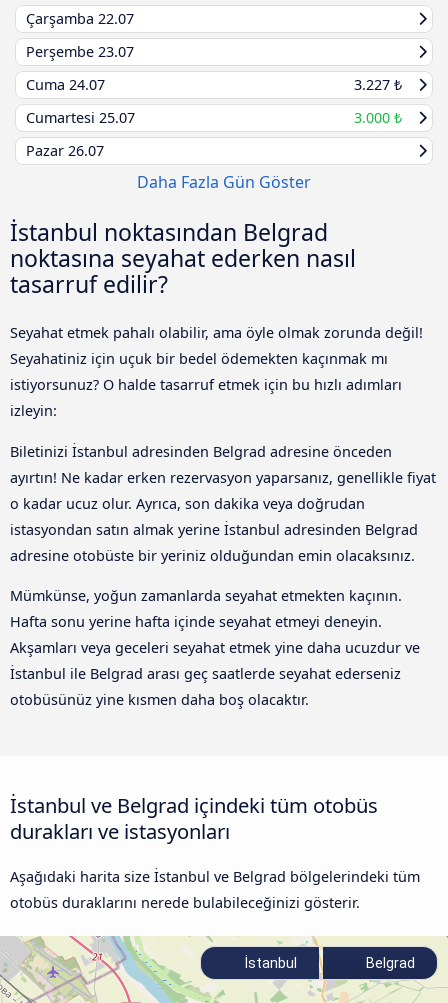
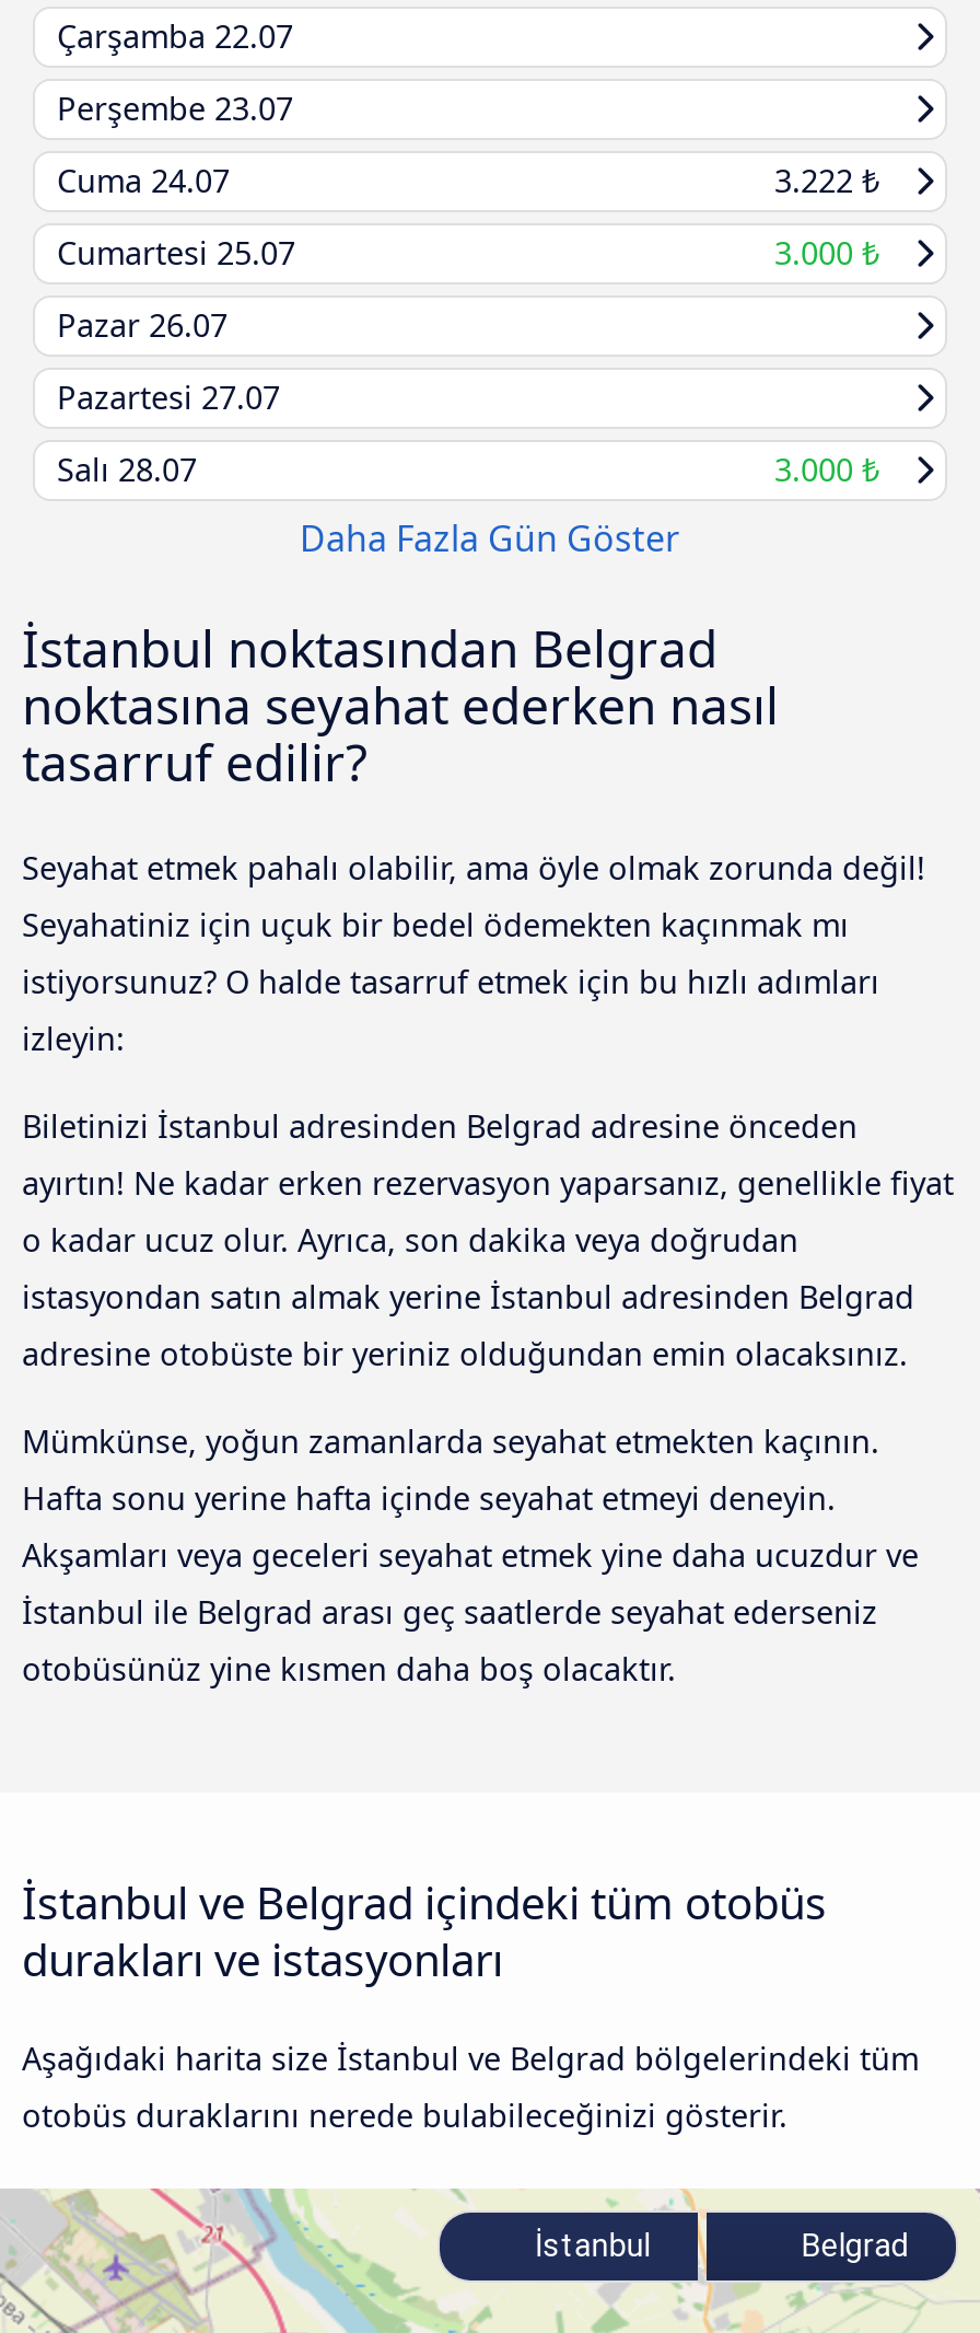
[354,75,402,94] 3.227 ₺ -> [774,158,879,200] 3.222 ₺
none -> [57,375,879,489] Pazartesi 27.07 | Salı 28.07 | 3.000 ₺

